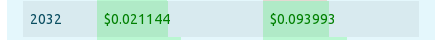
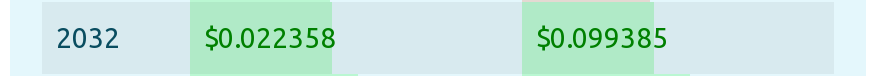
[104,11,170,27] $0.021144 -> [204,22,336,54] $0.022358
[270,11,336,27] $0.093993 -> [536,22,668,54] $0.099385

